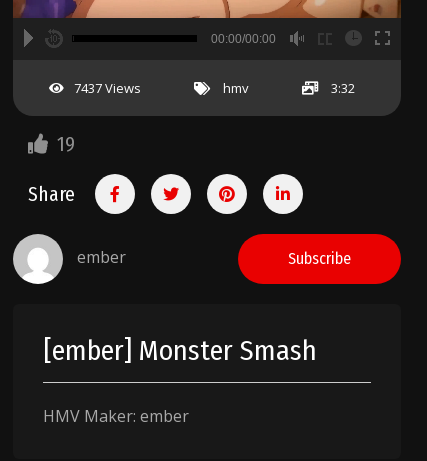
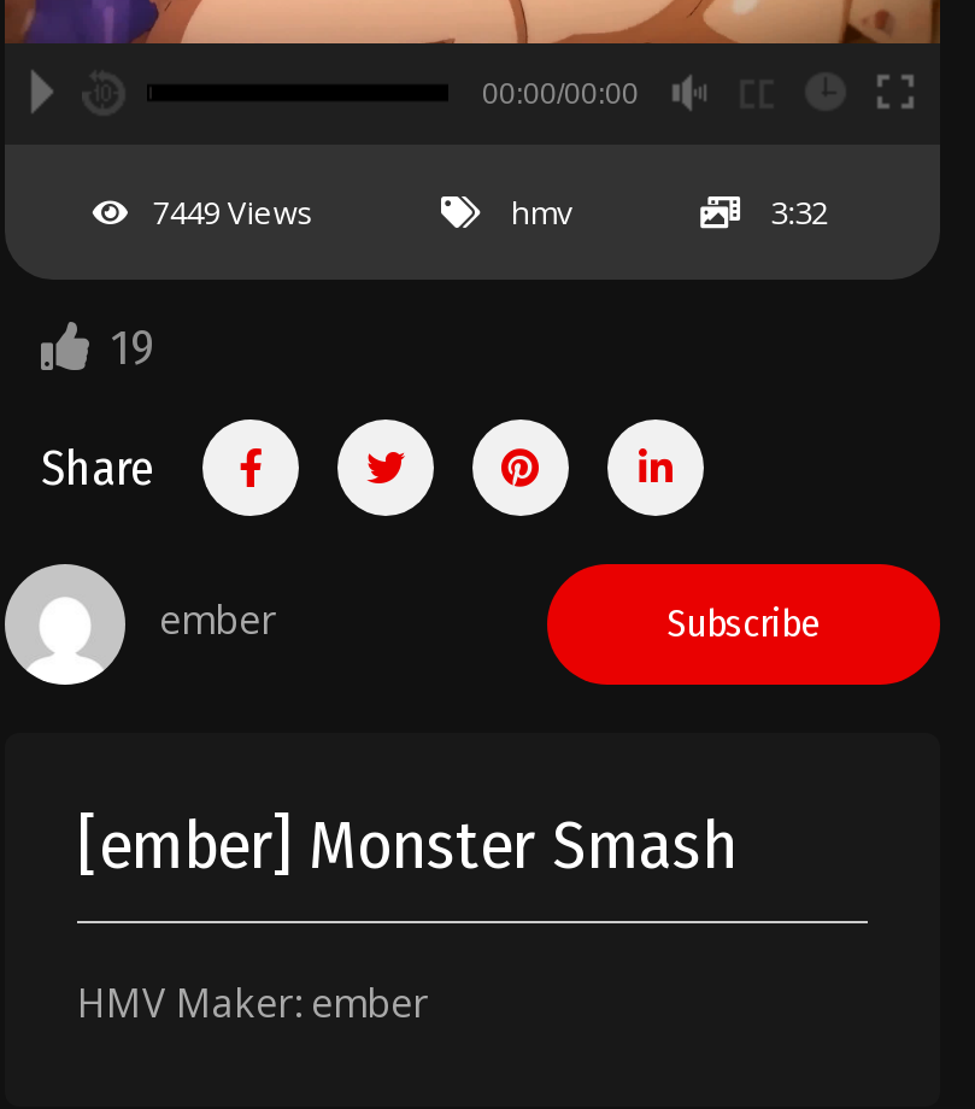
[74,79,141,97] 7437 Views -> [153,190,314,234] 7449 Views

